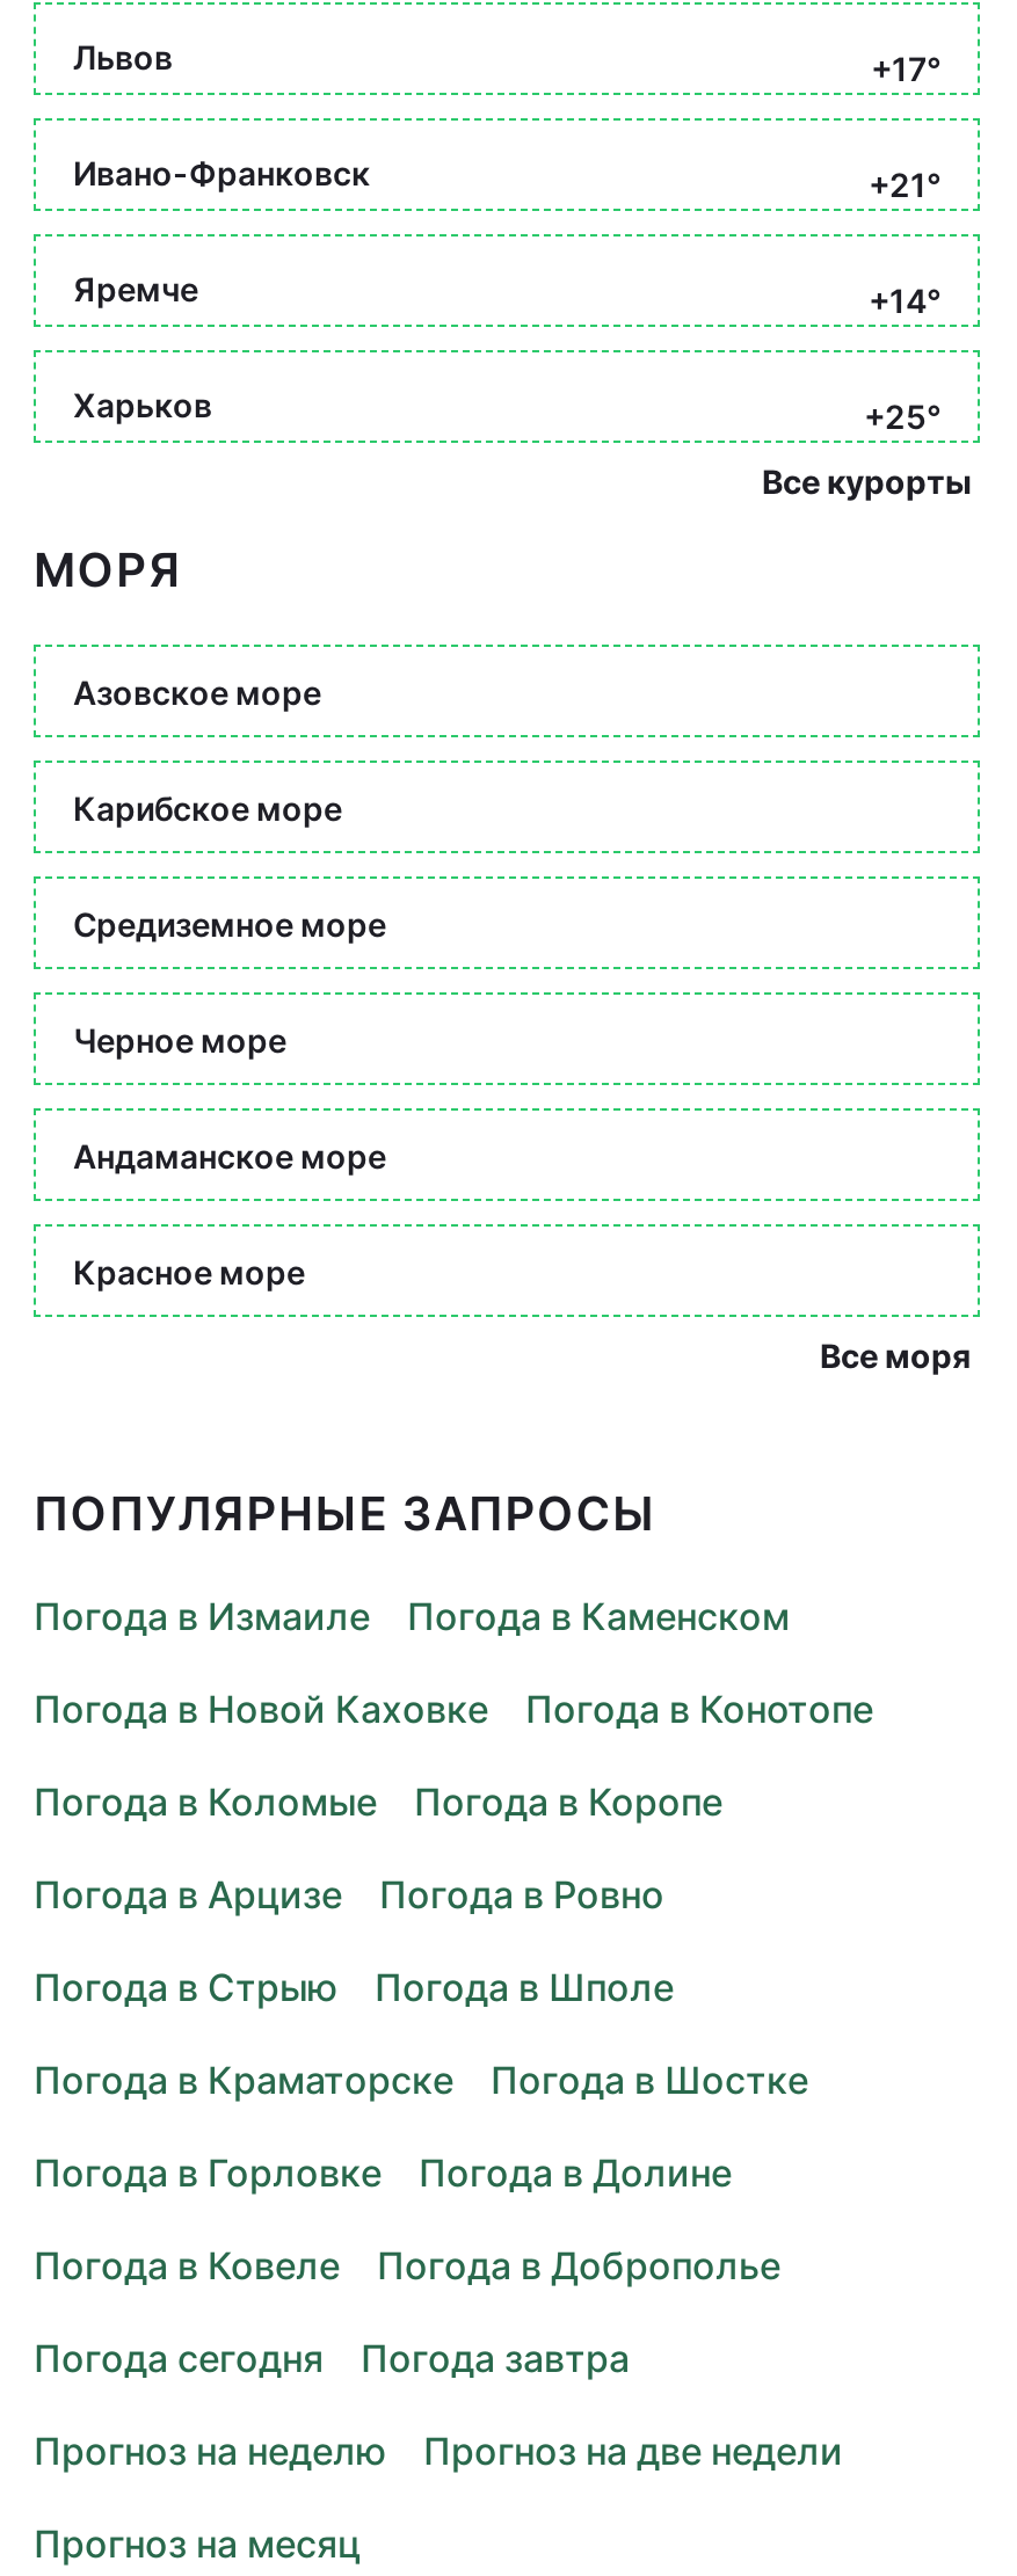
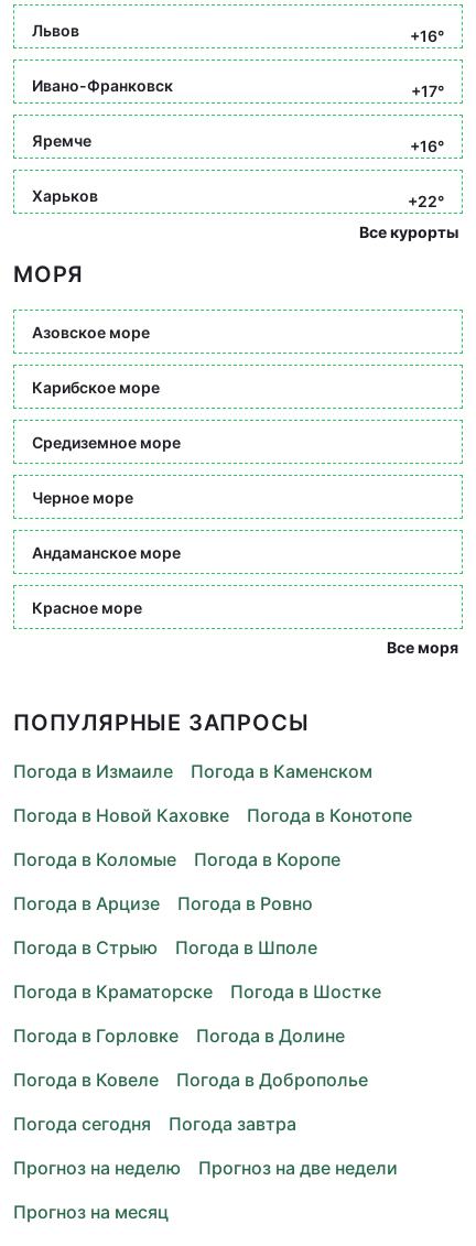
[871,49,940,88] +17° -> [410,26,444,45] +16°
[869,165,940,204] +21° -> [411,82,444,100] +17°
[869,281,940,320] +14° -> [410,137,444,155] +16°
[864,396,940,436] +25° -> [408,192,444,210] +22°

